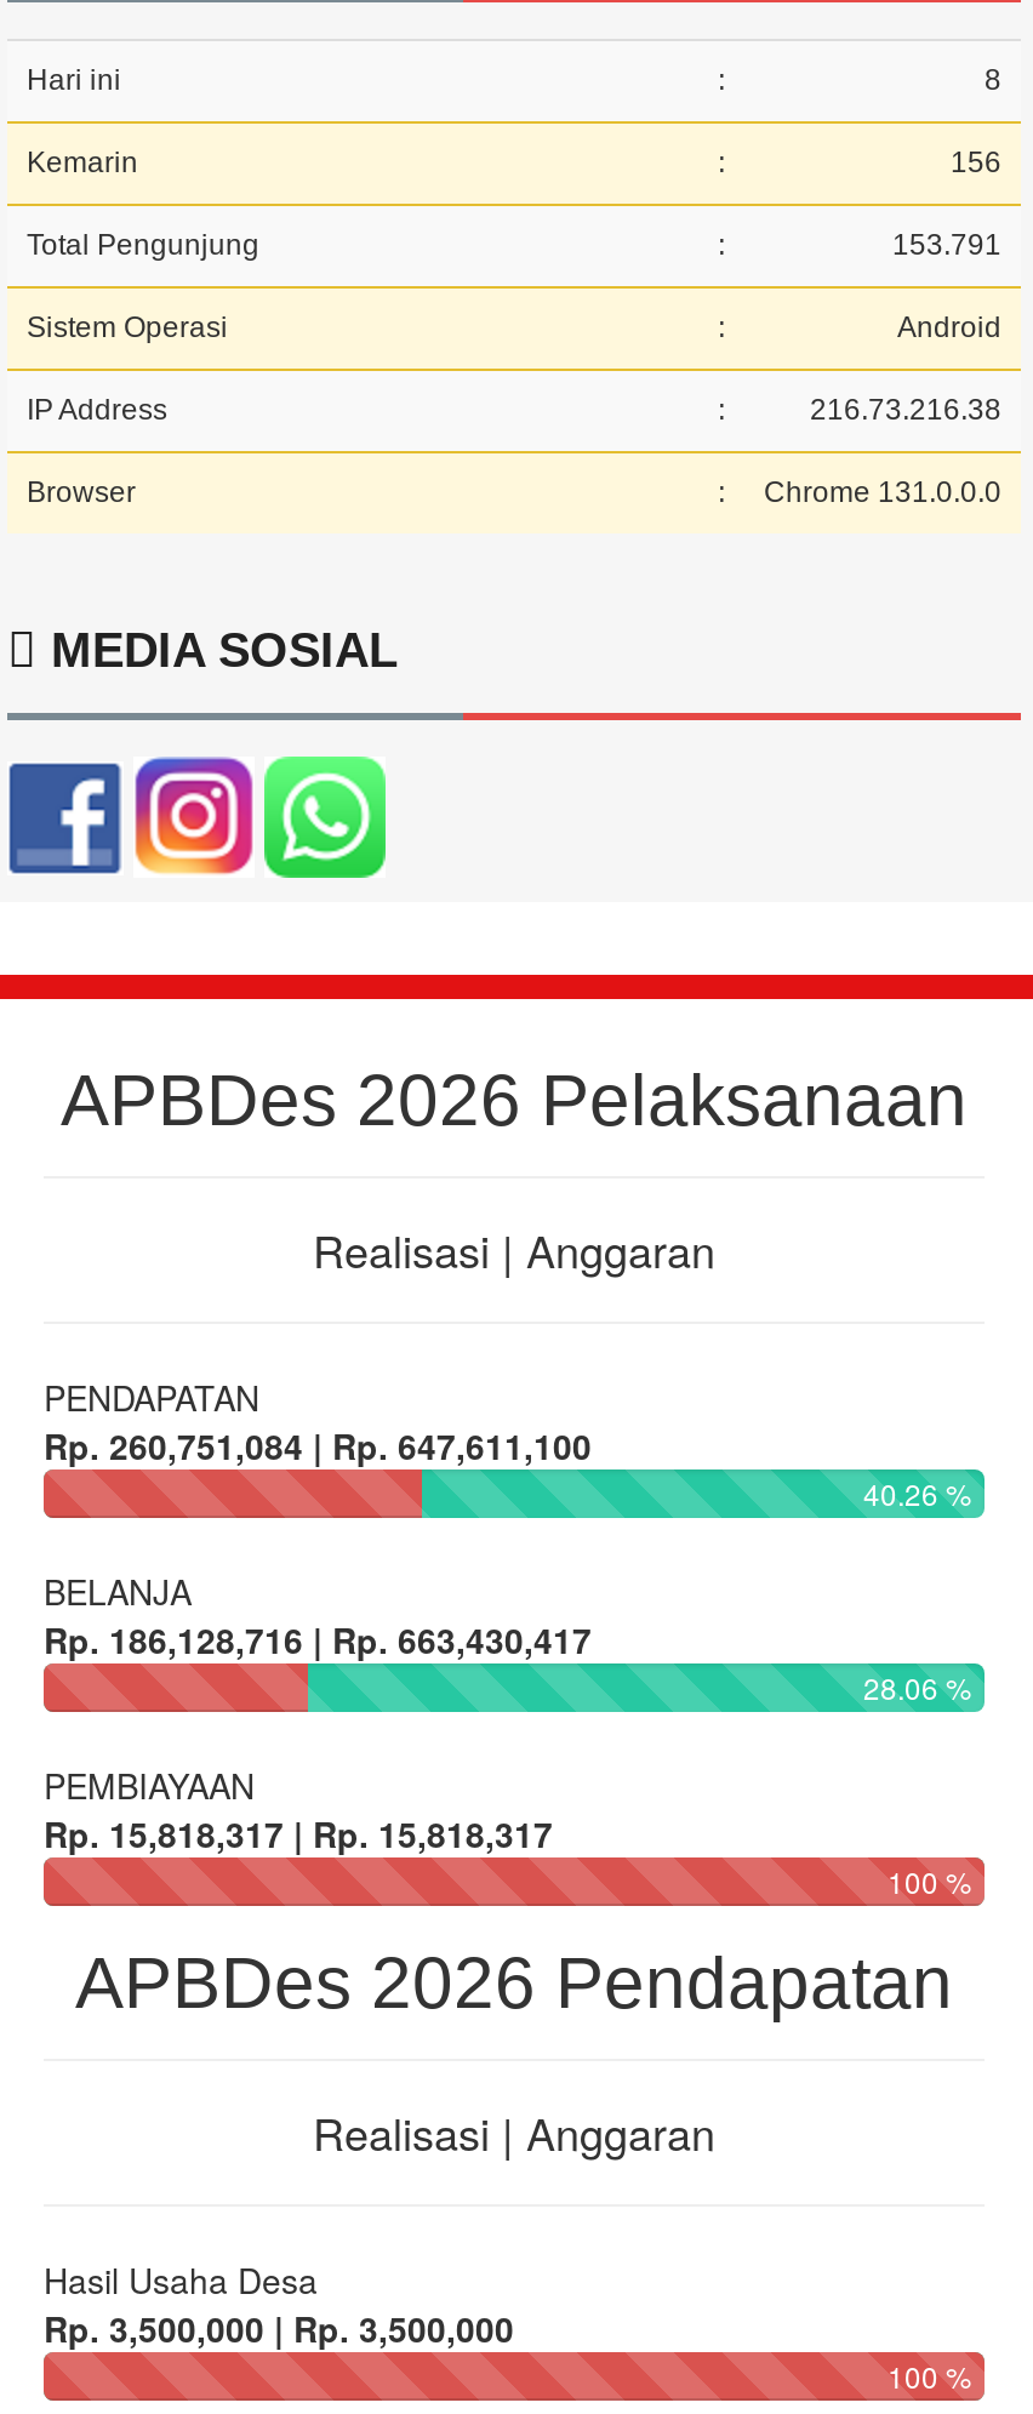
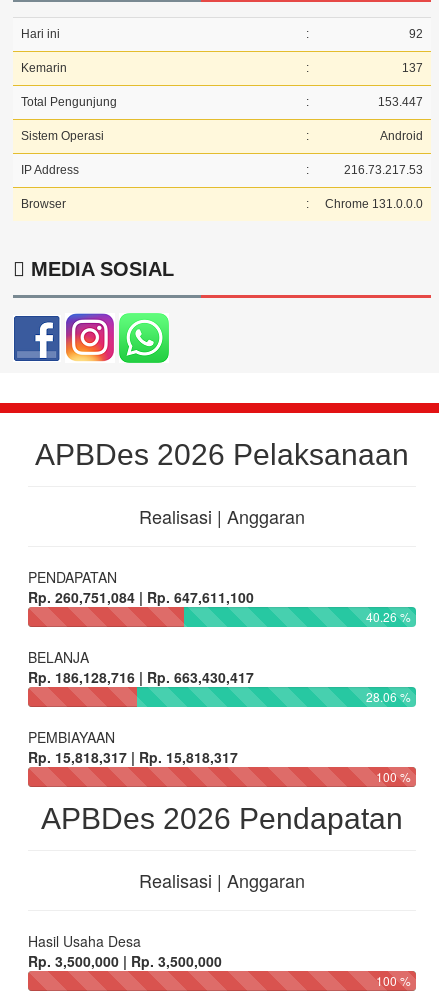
[985,64,1001,98] 8 -> [409,27,423,41] 92
[951,146,1001,180] 156 -> [402,61,423,75] 137
[892,229,1001,263] 153.791 -> [378,95,423,109] 153.447
[810,394,1001,428] 216.73.216.38 -> [344,163,423,177] 216.73.217.53

